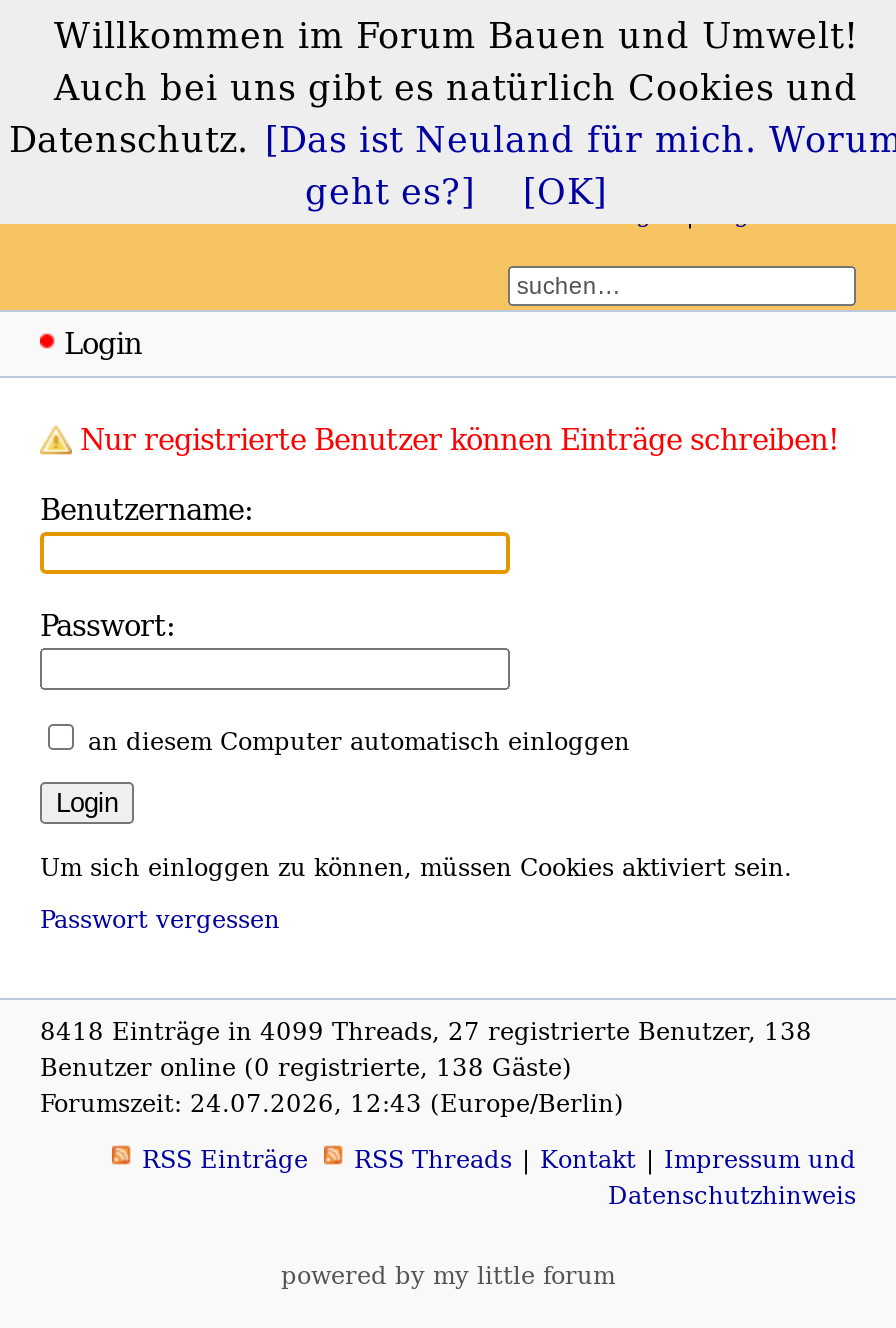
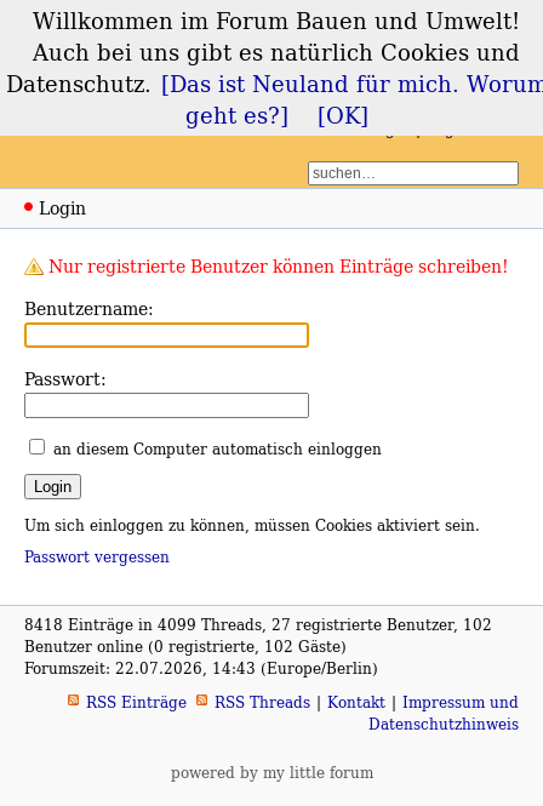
[40,1014,812,1048] 8418 Einträge in 4099 Threads, 27 registrierte Benutzer, 138 -> [24,614,492,635] 8418 Einträge in 4099 Threads, 27 registrierte Benutzer, 102
[40,1050,572,1084] Benutzer online (0 registrierte, 138 Gäste) -> [24,636,347,657] Benutzer online (0 registrierte, 102 Gäste)
[40,1086,624,1120] Forumszeit: 24.07.2026, 12:43 (Europe/Berlin) -> [24,658,378,679] Forumszeit: 22.07.2026, 14:43 (Europe/Berlin)

